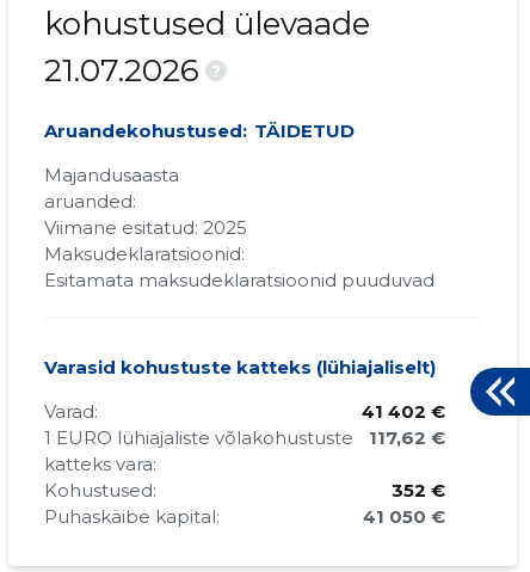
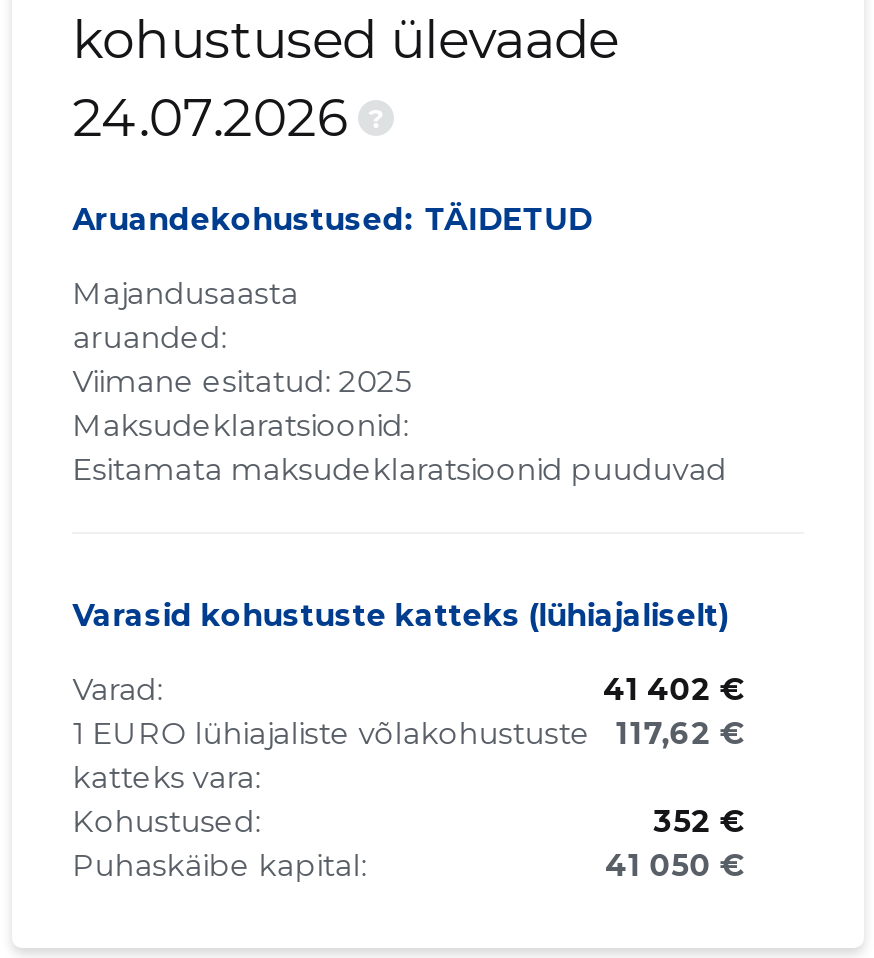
[44,52,200,90] 21.07.2026 -> [72,87,348,151] 24.07.2026
[469,367,526,417] [image] -> none

